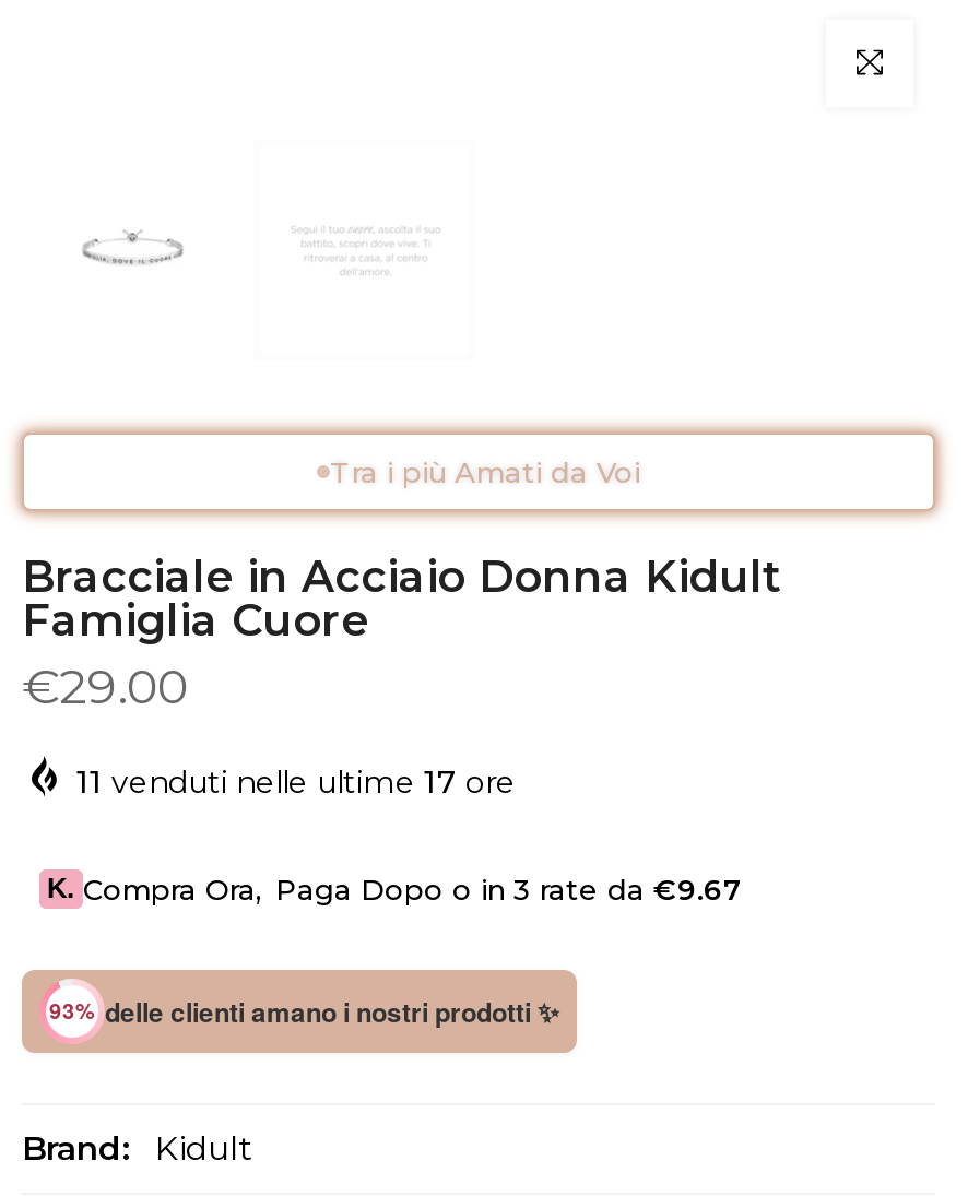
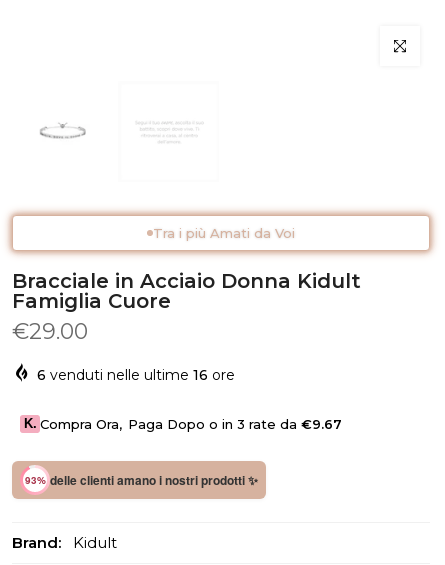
[76,762,516,801] 11 venduti nelle ultime 17 ore -> [37,366,235,384] 6 venduti nelle ultime 16 ore

